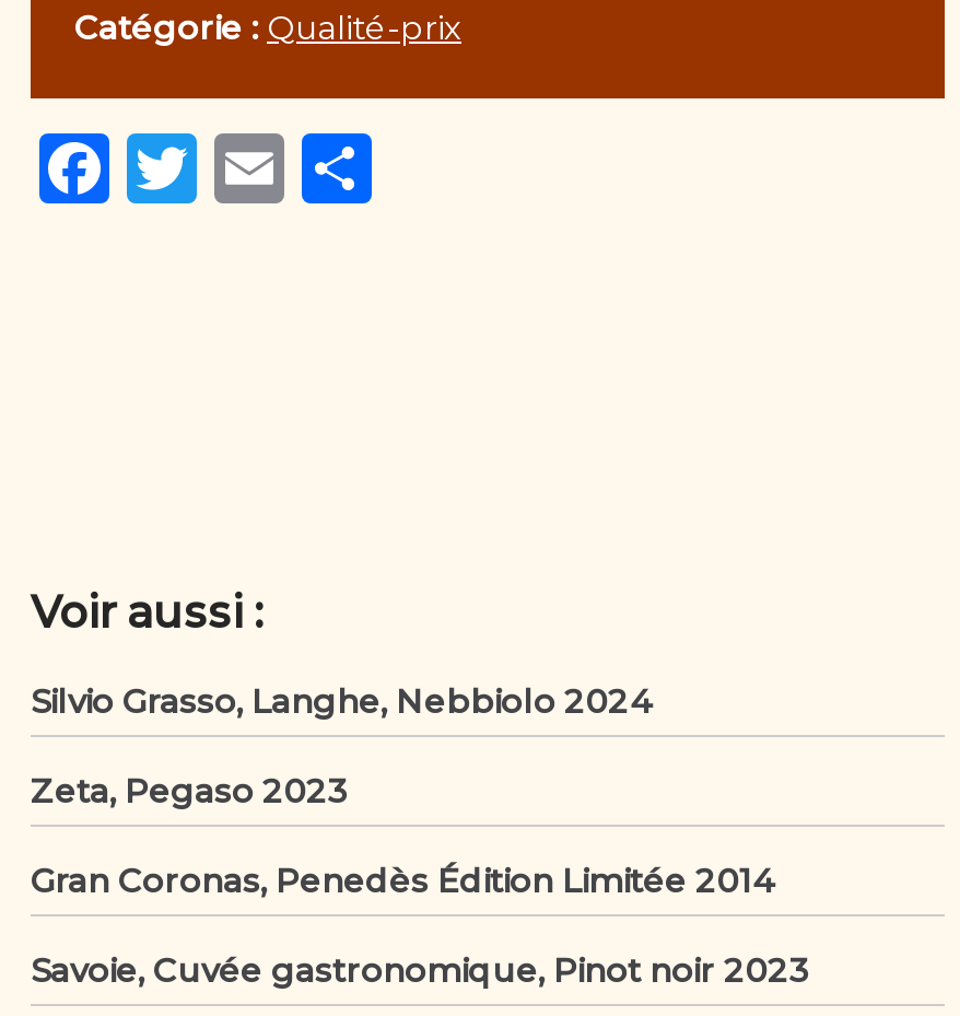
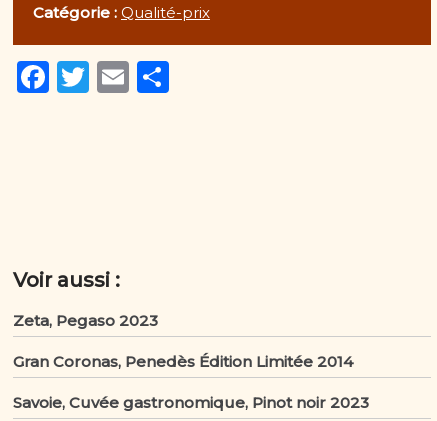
[31,680,652,722] Silvio Grasso, Langhe, Nebbiolo 2024 -> none

